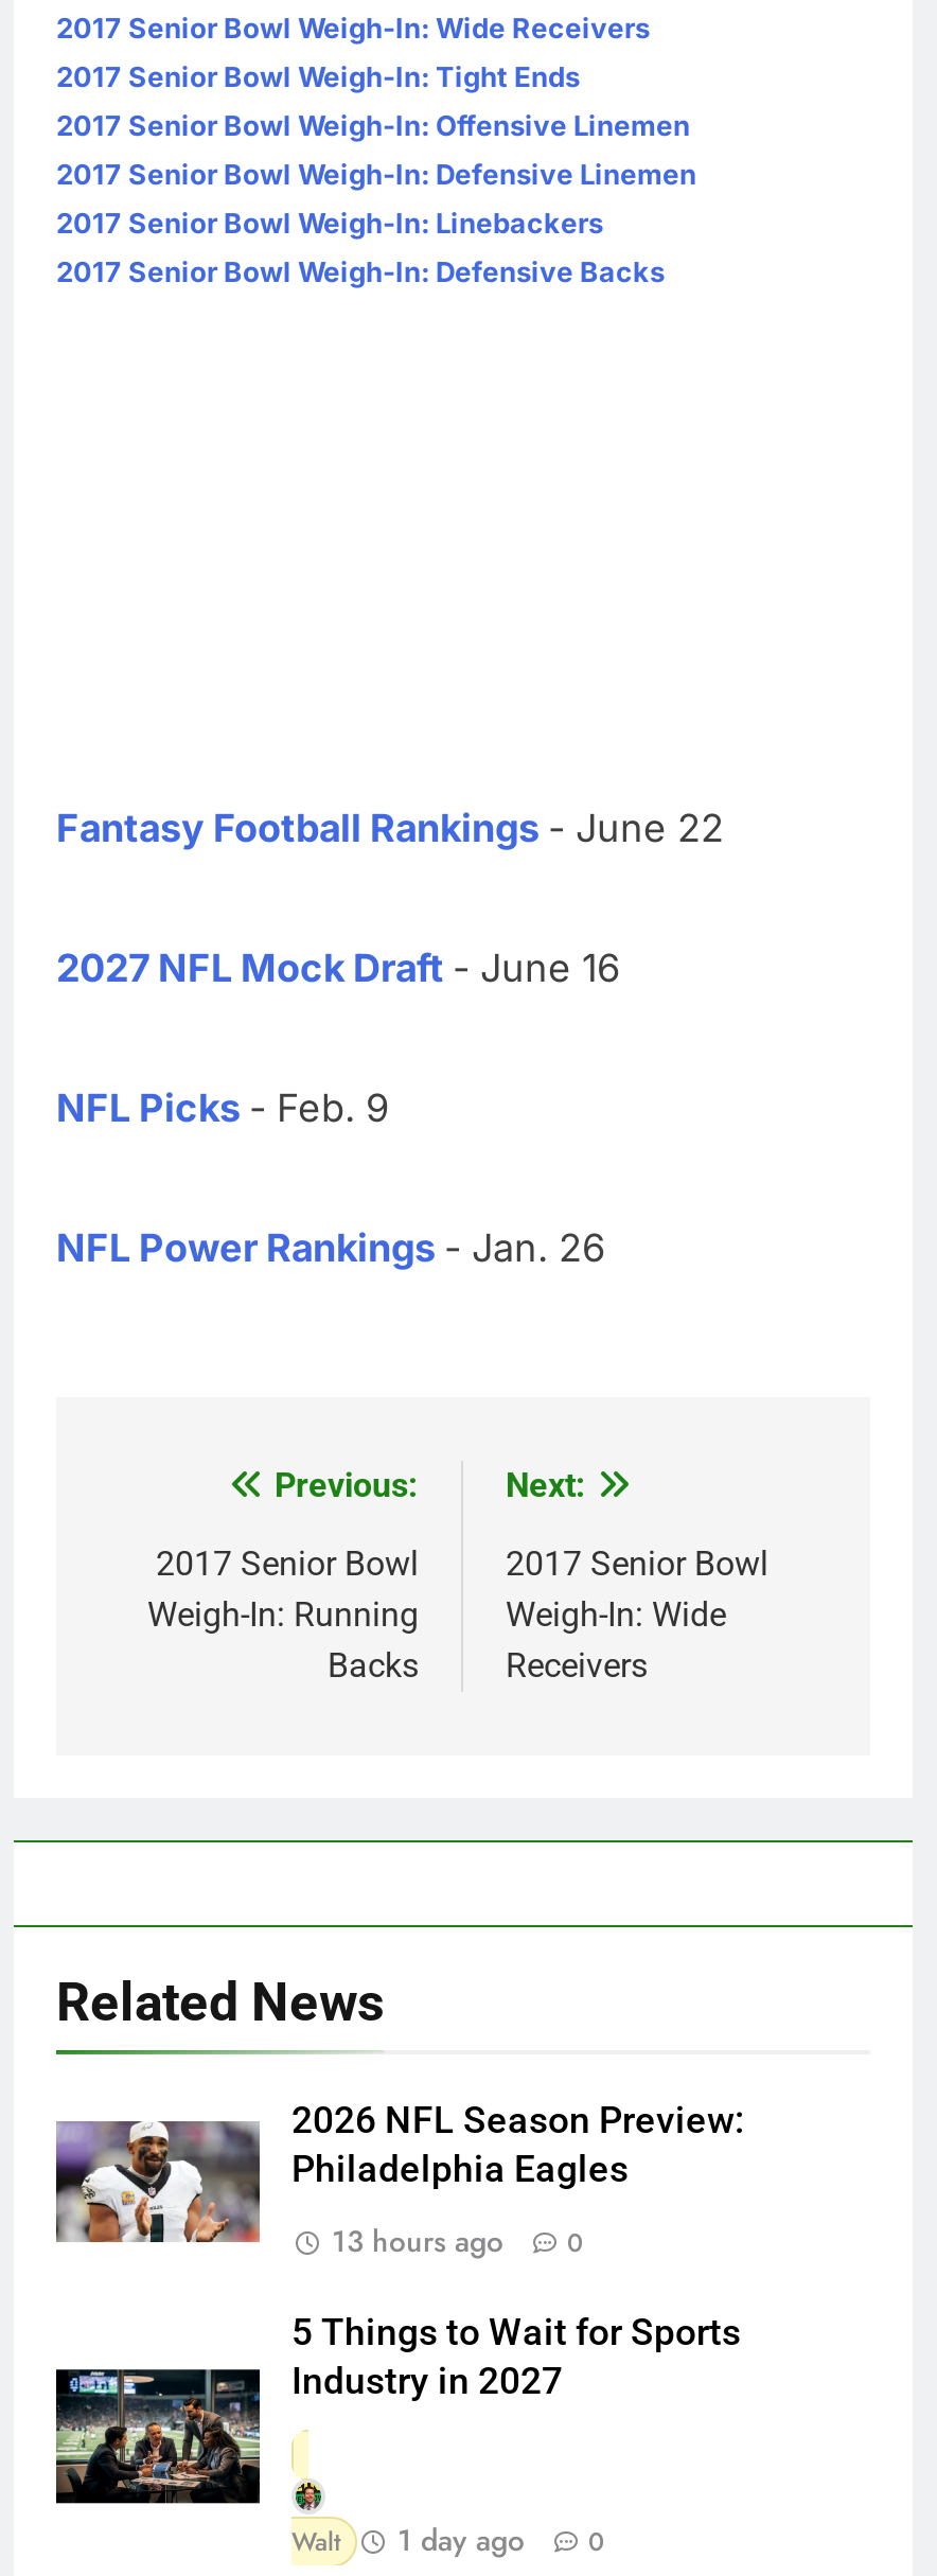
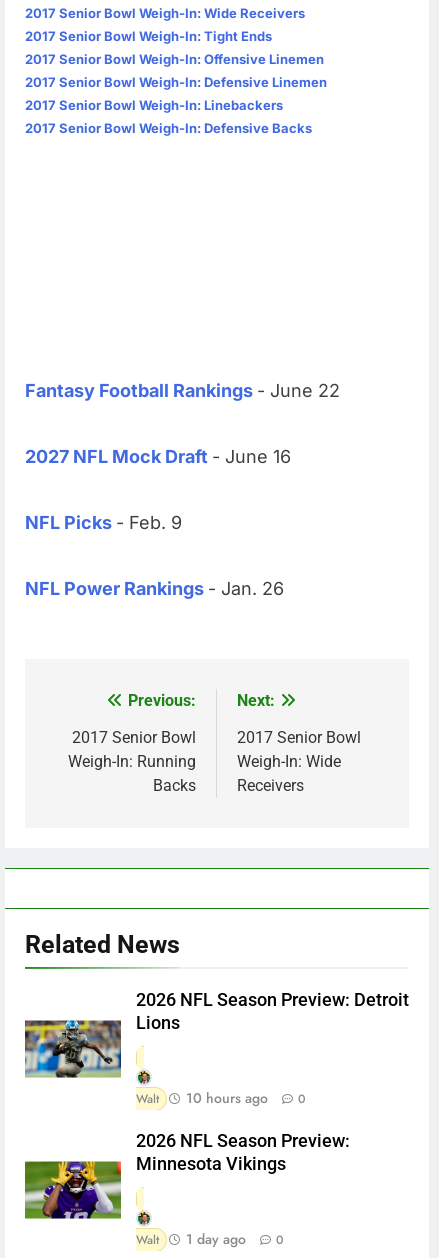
moved [291,2098,745,2141] -> [136,1131,350,1151]: 2026 NFL Season Preview:
[56,2118,629,2245] [image] | Philadelphia Eagles -> [24,990,409,1079] [image] | 2026 NFL Season Preview: Detroit | Lions
[332,2219,503,2261] 13 hours ago -> [136,1088,268,1108] Walt | 10 hours ago
[54,2310,741,2506] [image] | 5 Things to Wait for Sports | Industry in 2027 -> [24,1154,286,1222] [image] | Minnesota Vikings

